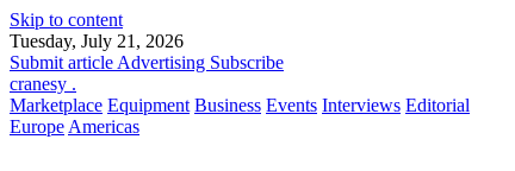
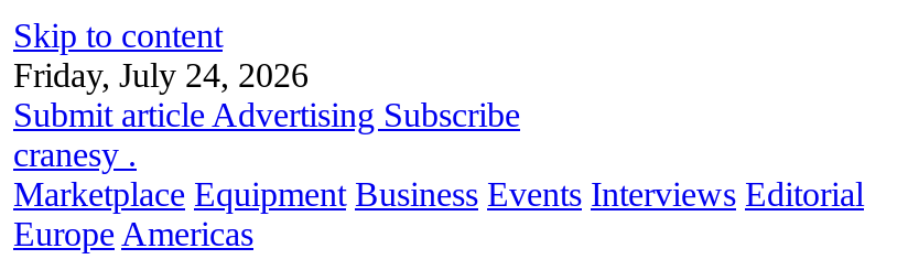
[10,31,184,51] Tuesday, July 21, 2026 -> [13,56,309,94] Friday, July 24, 2026

